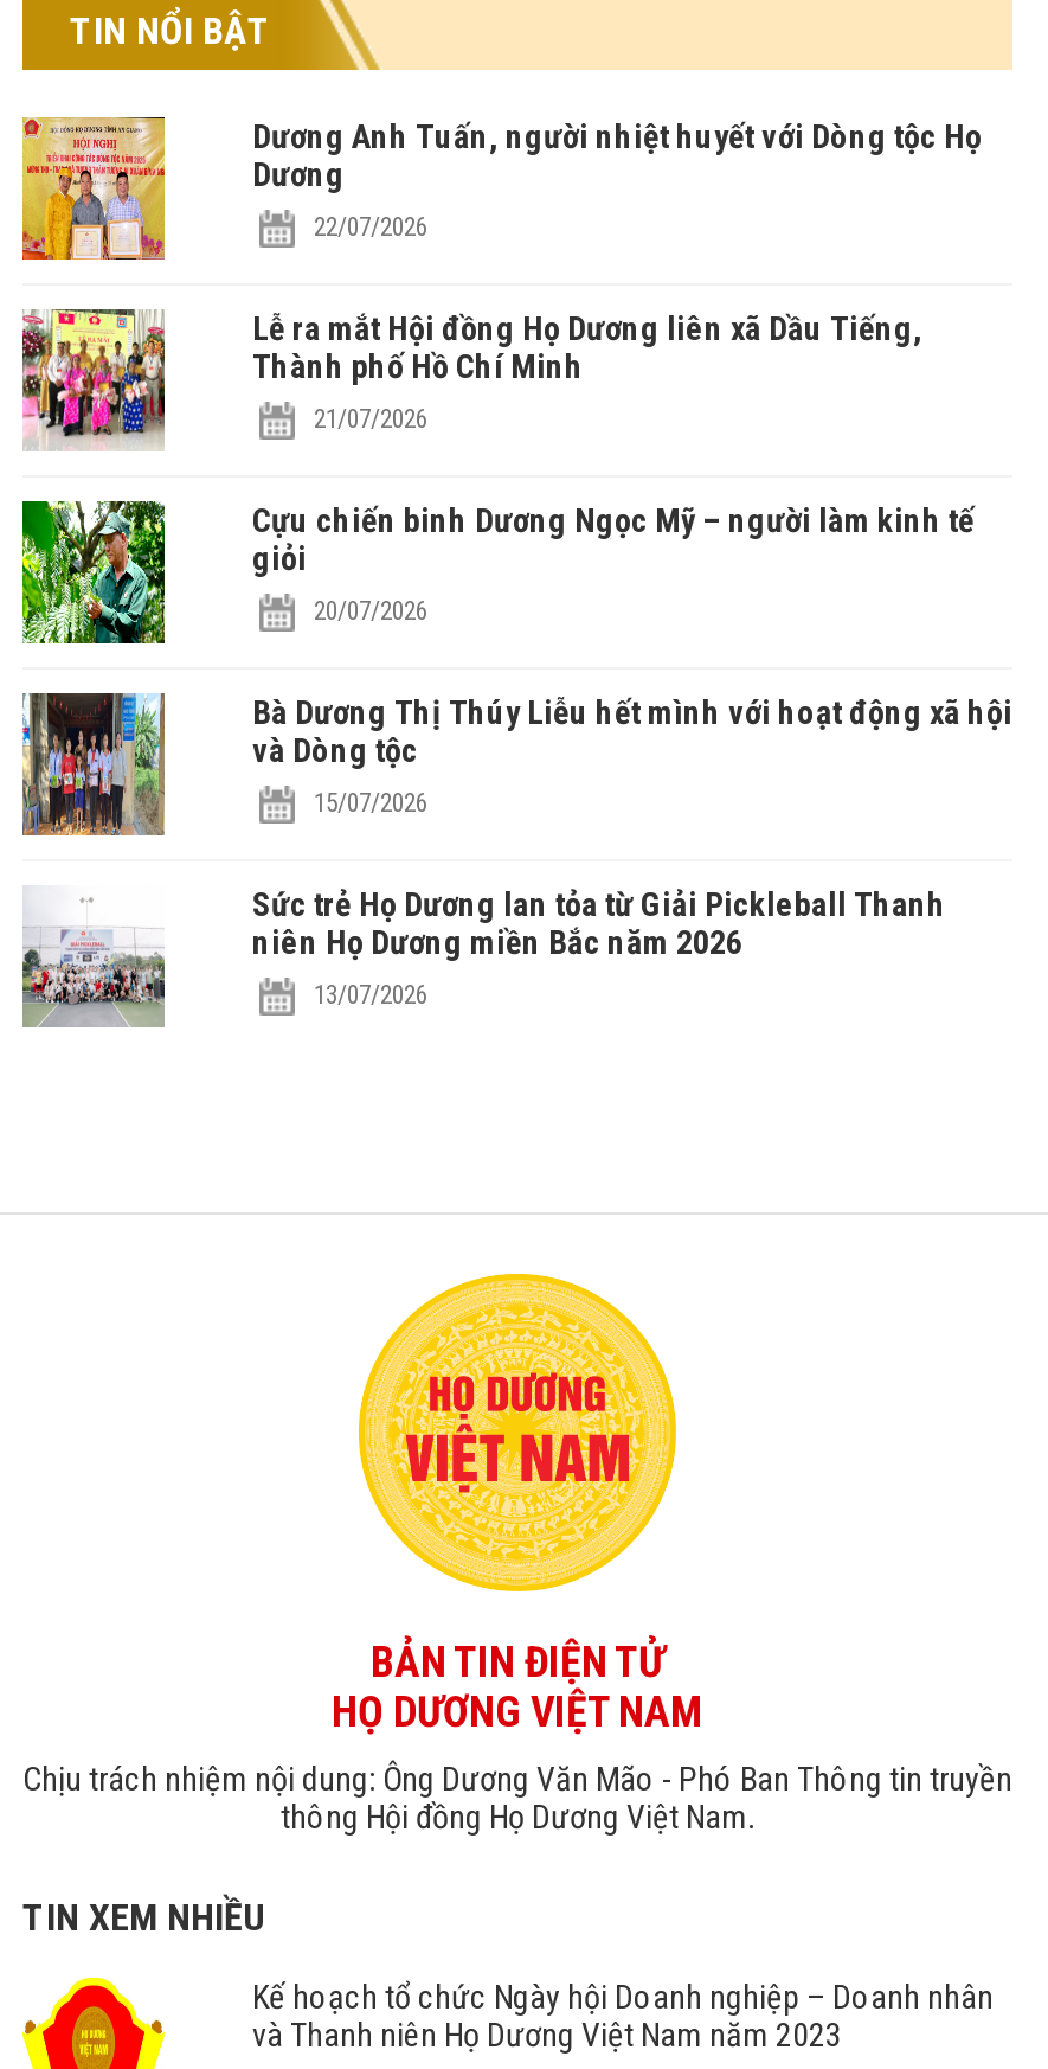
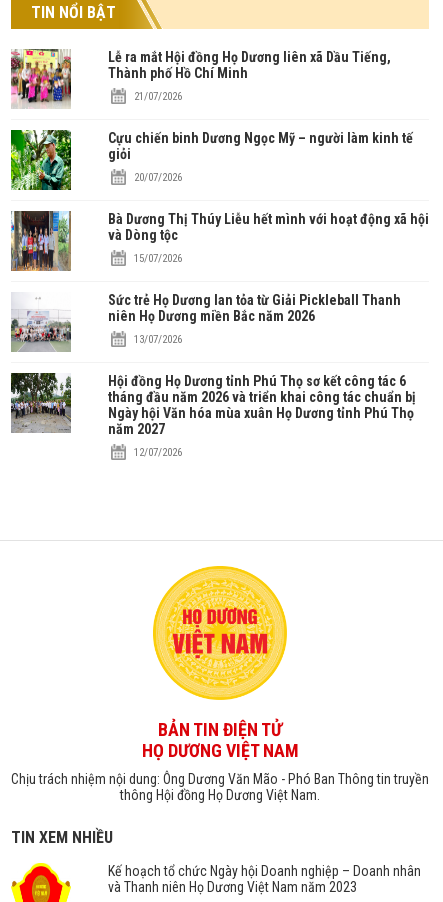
[20,116,982,263] [image] | Dương Anh Tuấn, người nhiệt huyết với Dòng tộc Họ | Dương | 22/07/2026 -> none
moved [18,306,1012,1012] -> [9,48,429,346]: [image] | Lễ ra mắt Hội đồng Họ Dương liên xã Dầu Tiếng, | Thành phố Hồ Chí Minh | ... | niên Họ Dương miền Bắc năm 2026 | 13/07/2026
none -> [10,372,416,459] [image] | Hội đồng Họ Dương tỉnh Phú Thọ sơ kết công tác 6 | tháng đầu năm 2026 và triển khai công tác chuẩn bị | Ngày hội Văn hóa mùa xuân Họ Dương tỉnh Phú Thọ | năm 2027 | 12/07/2026

